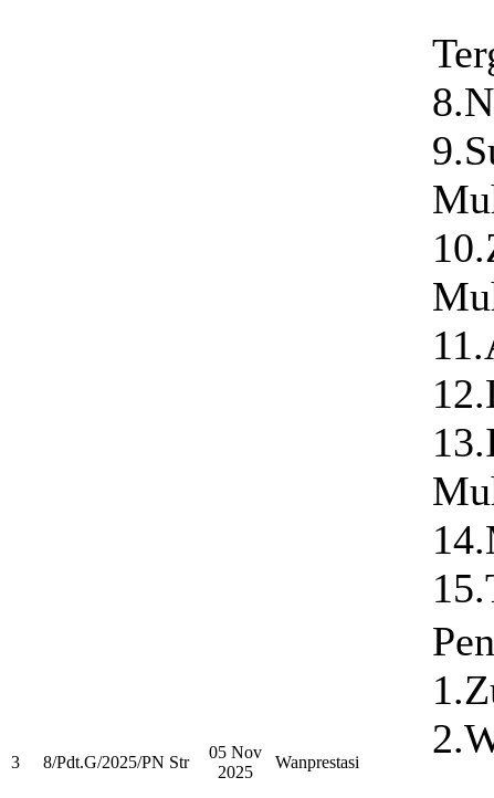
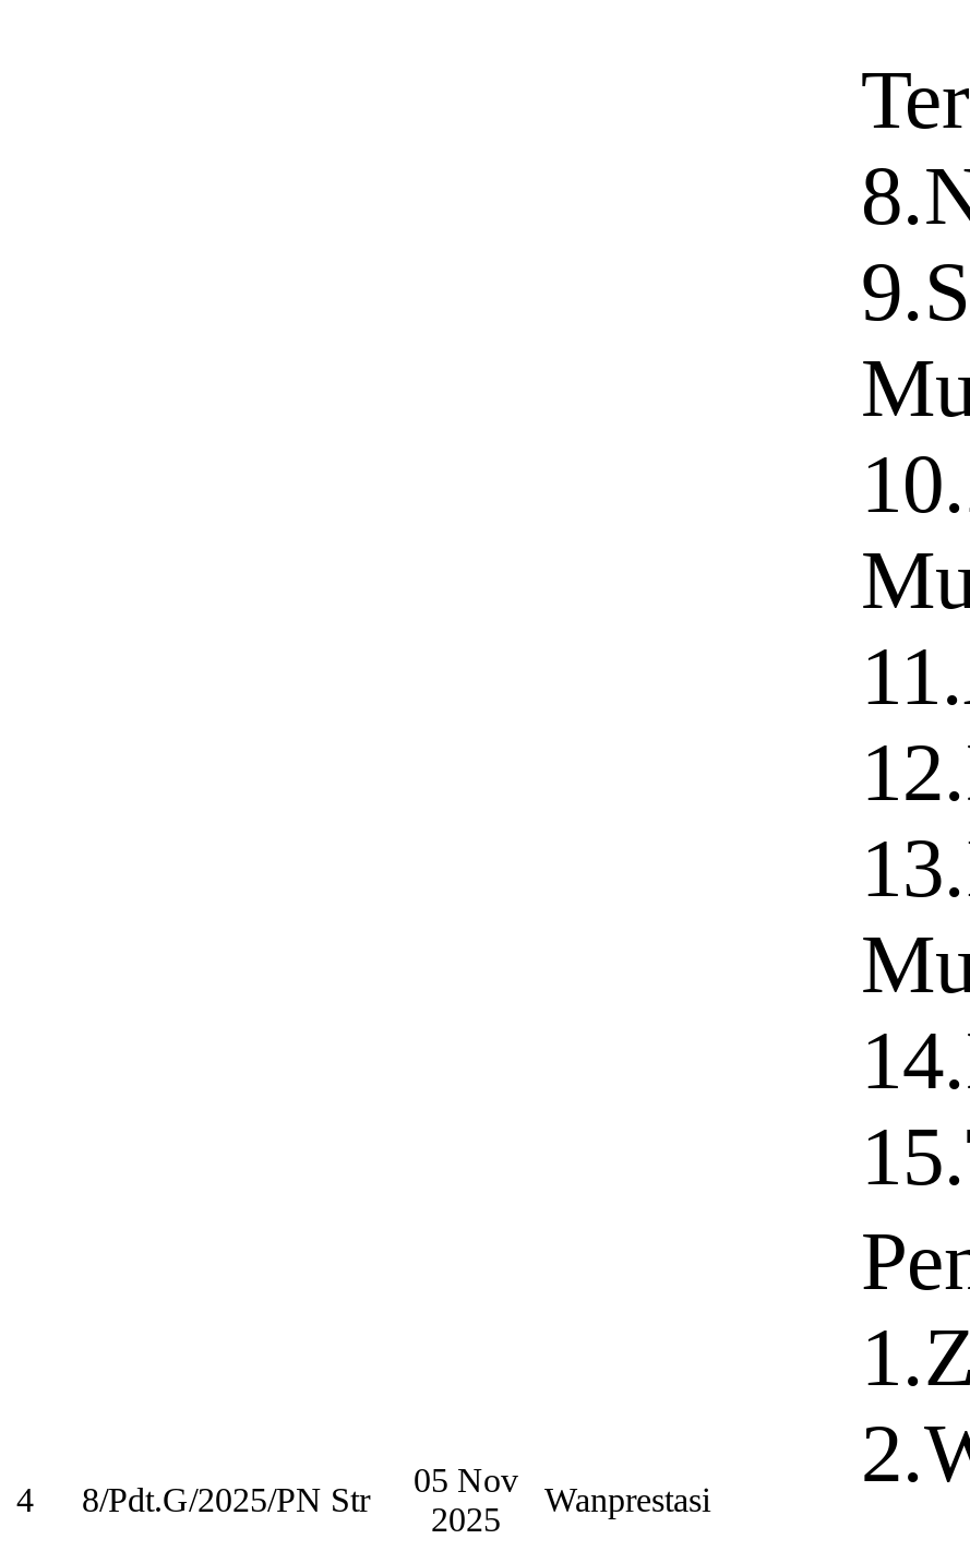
[11,752,189,771] 3 8/Pdt.G/2025/PN Str -> [16,1480,370,1517] 4 8/Pdt.G/2025/PN Str

